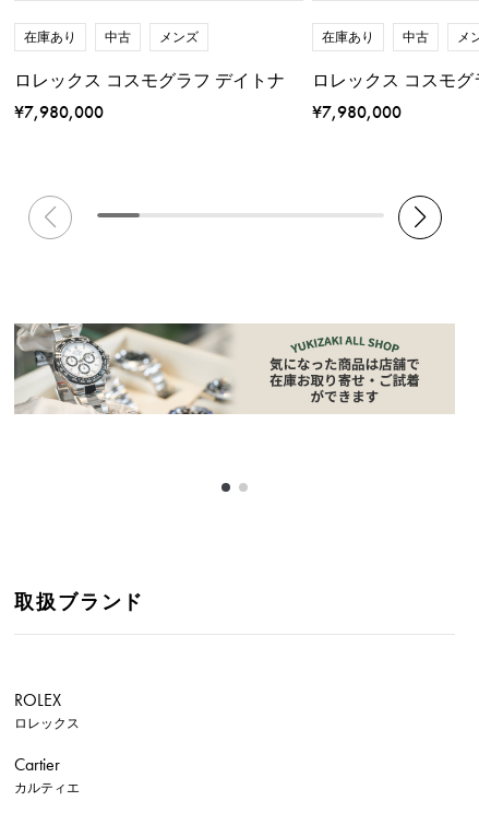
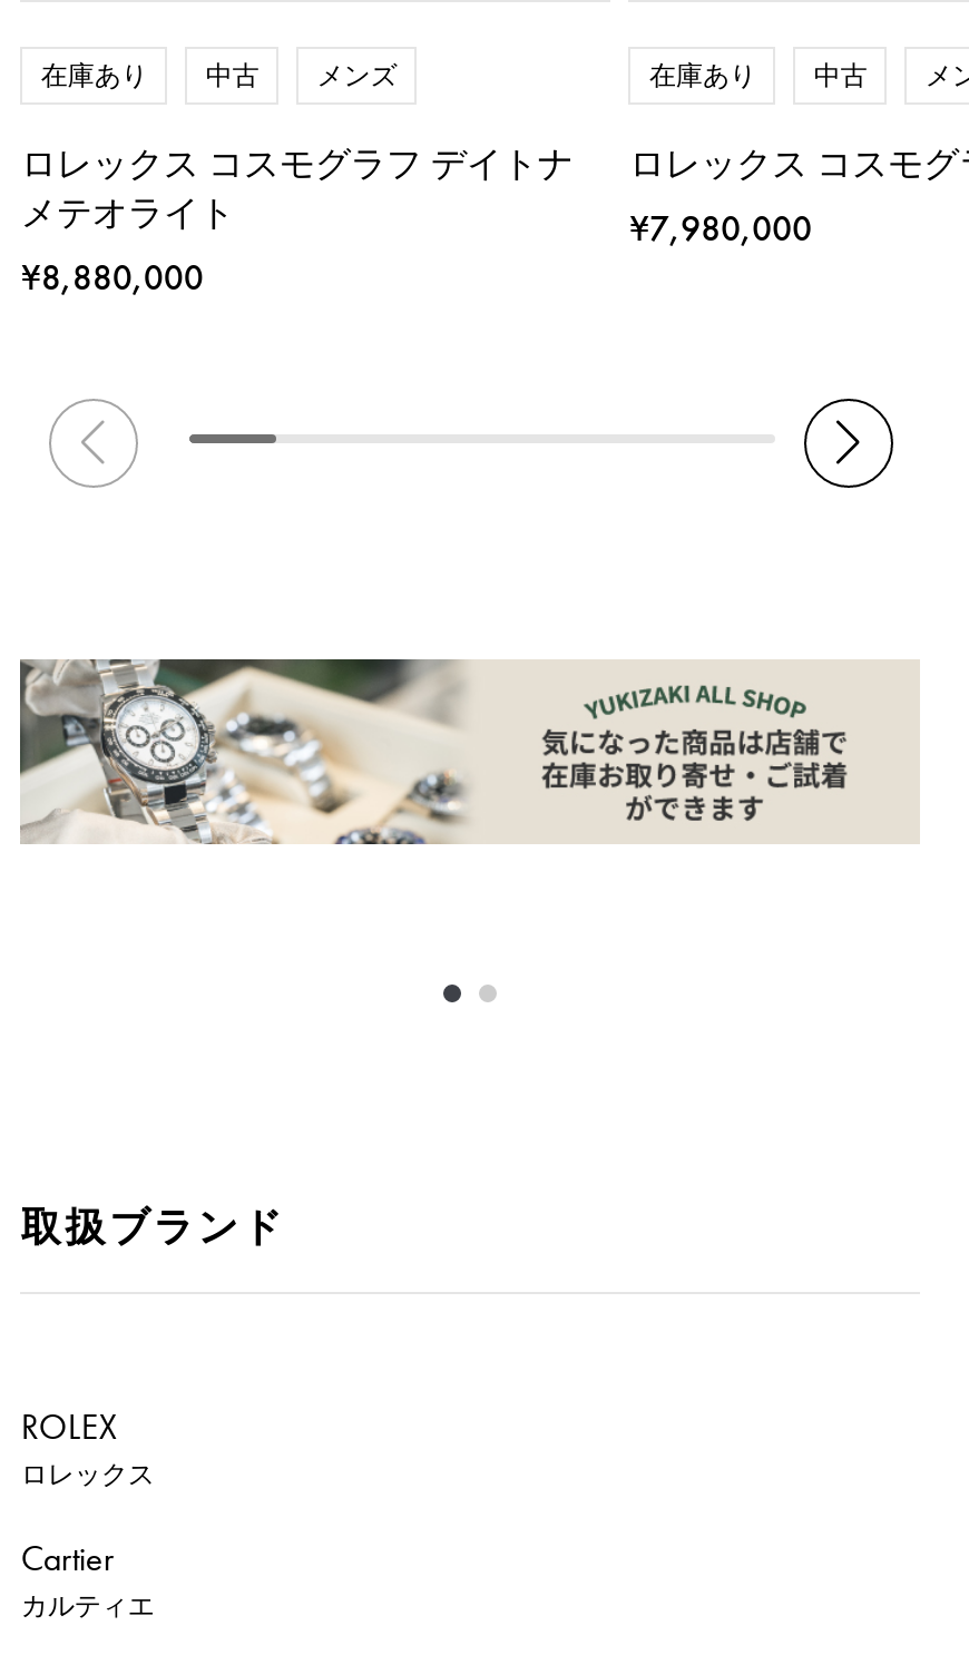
[15,101,104,122] ¥7,980,000 -> [21,191,235,298] メテオライト | ¥8,880,000

